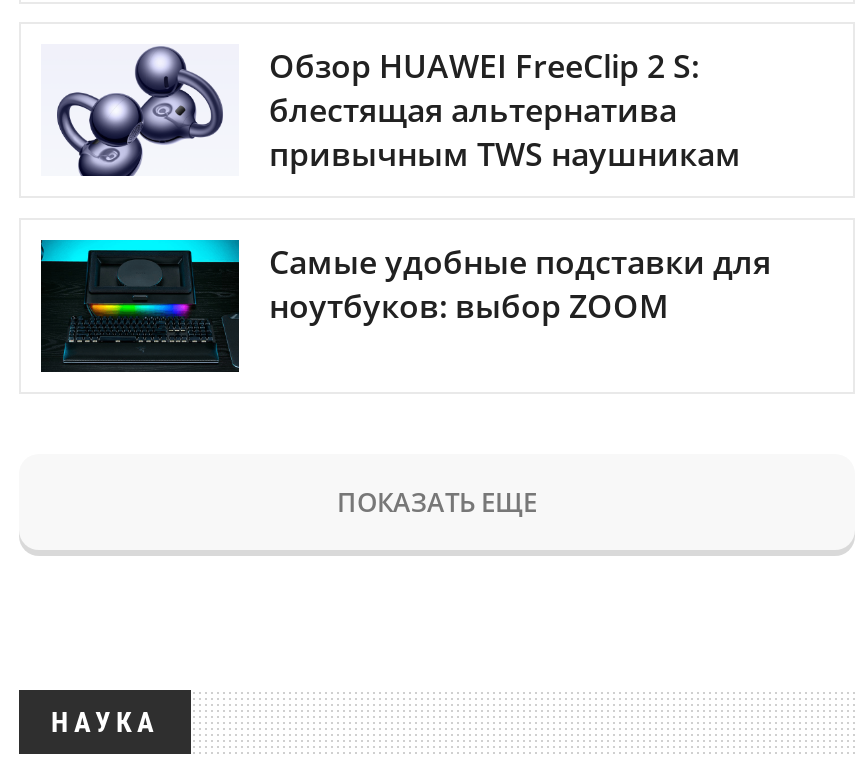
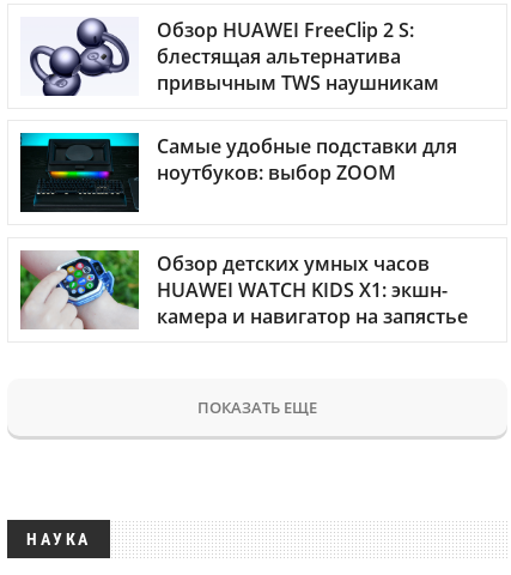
none -> [19,249,468,331] [image] | Обзор детских умных часов | HUAWEI WATCH KIDS X1: экшн- | камера и навигатор на запястье

